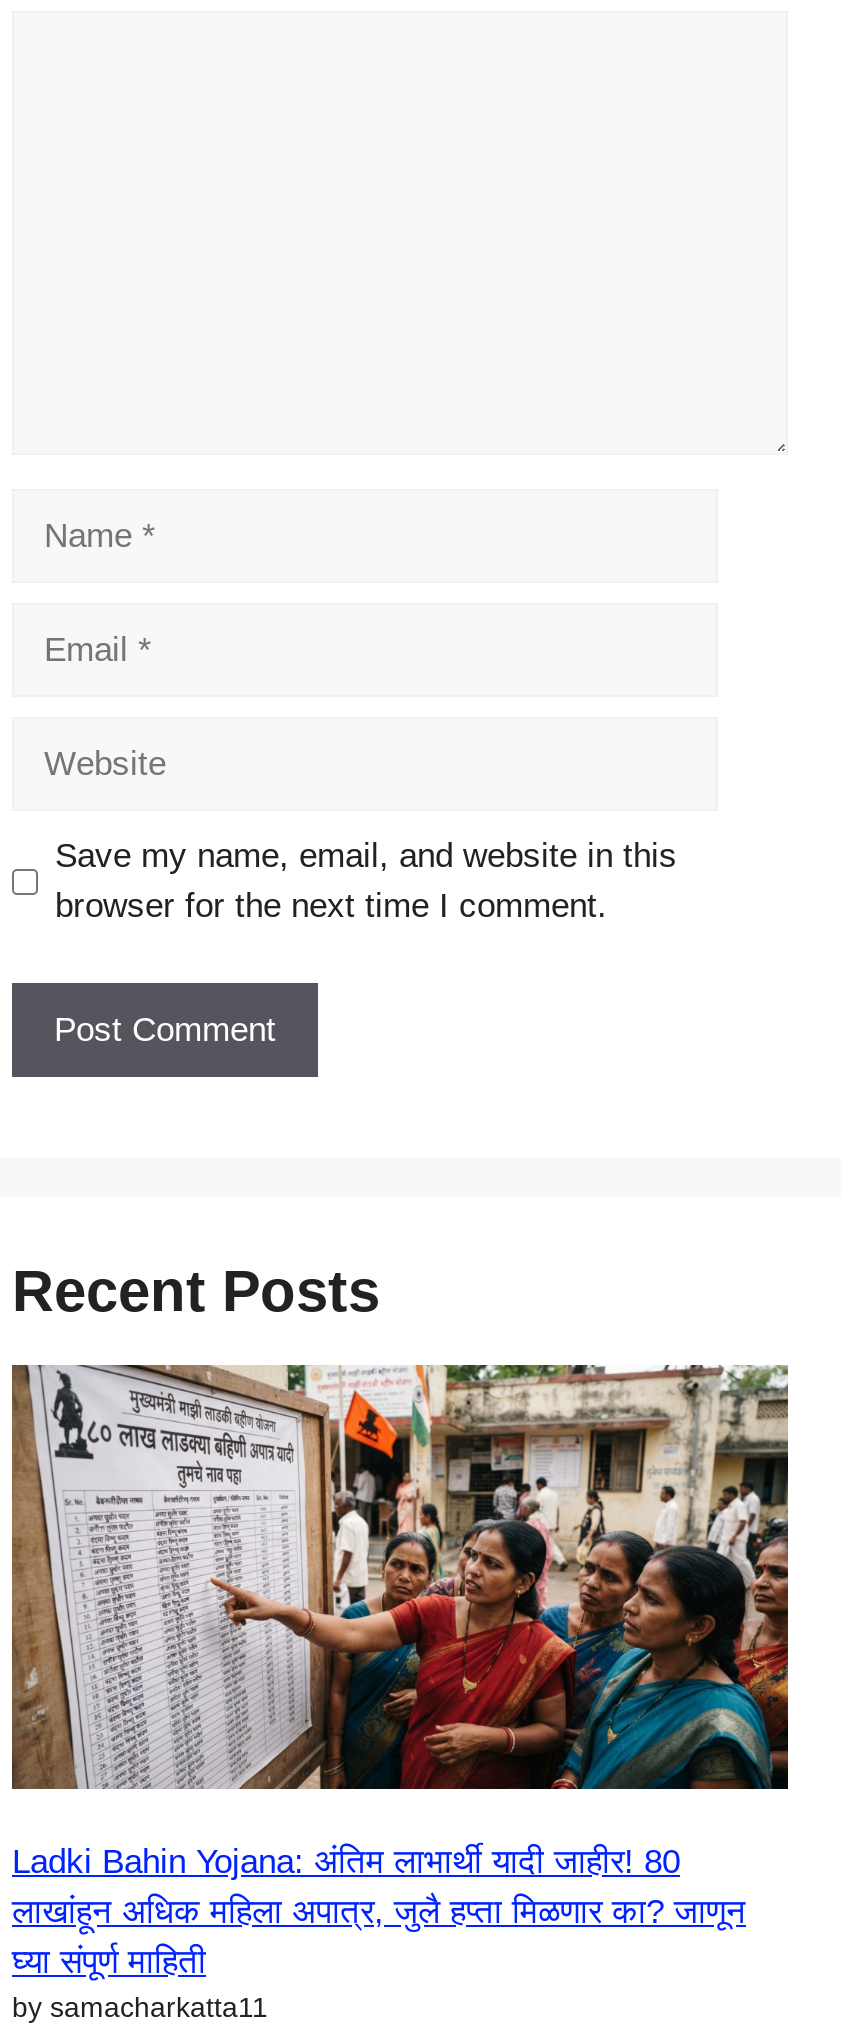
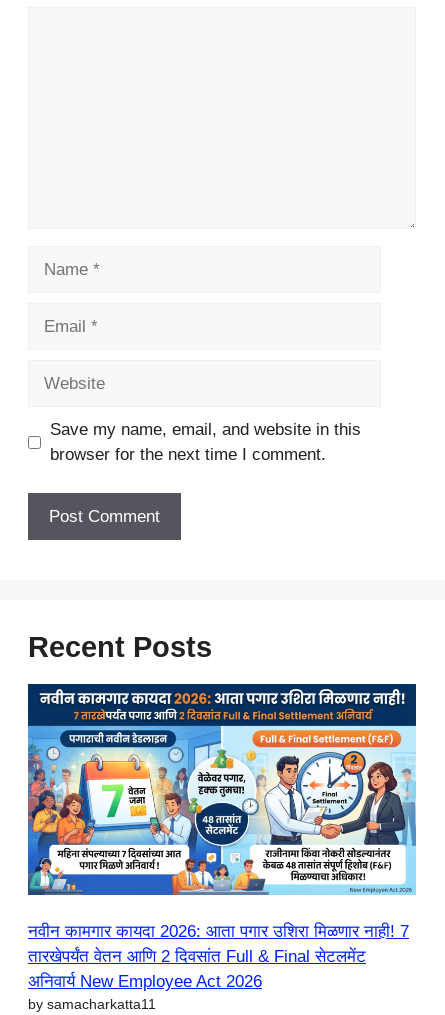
[10,1363,790,1980] [image] | Ladki Bahin Yojana: अंतिम लाभार्थी यादी जाहीर! 80 | लाखांहून अधिक महिला अपात्र, जुलै हप्ता मिळणार का? जाणून | घ्या संपूर्ण माहिती -> [27,683,417,991] [image] | नवीन कामगार कायदा 2026: आता पगार उशिरा मिळणार नाही! 7 | तारखेपर्यंत वेतन आणि 2 दिवसांत Full & Final सेटलमेंट | अनिवार्य New Employee Act 2026

